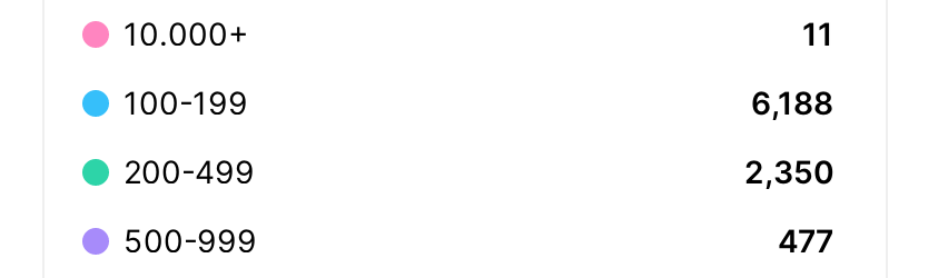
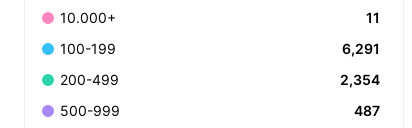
[751,83,833,120] 6,188 -> [341,40,379,57] 6,291
[744,151,833,189] 2,350 -> [339,71,379,88] 2,354
[778,220,833,258] 477 -> [353,102,379,119] 487

